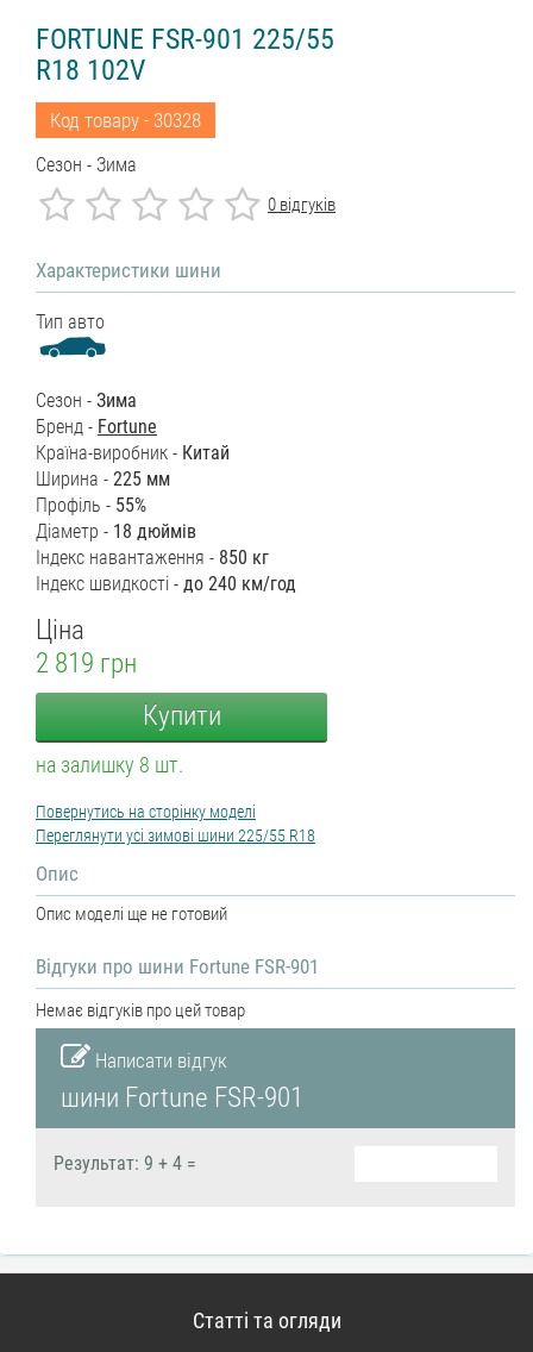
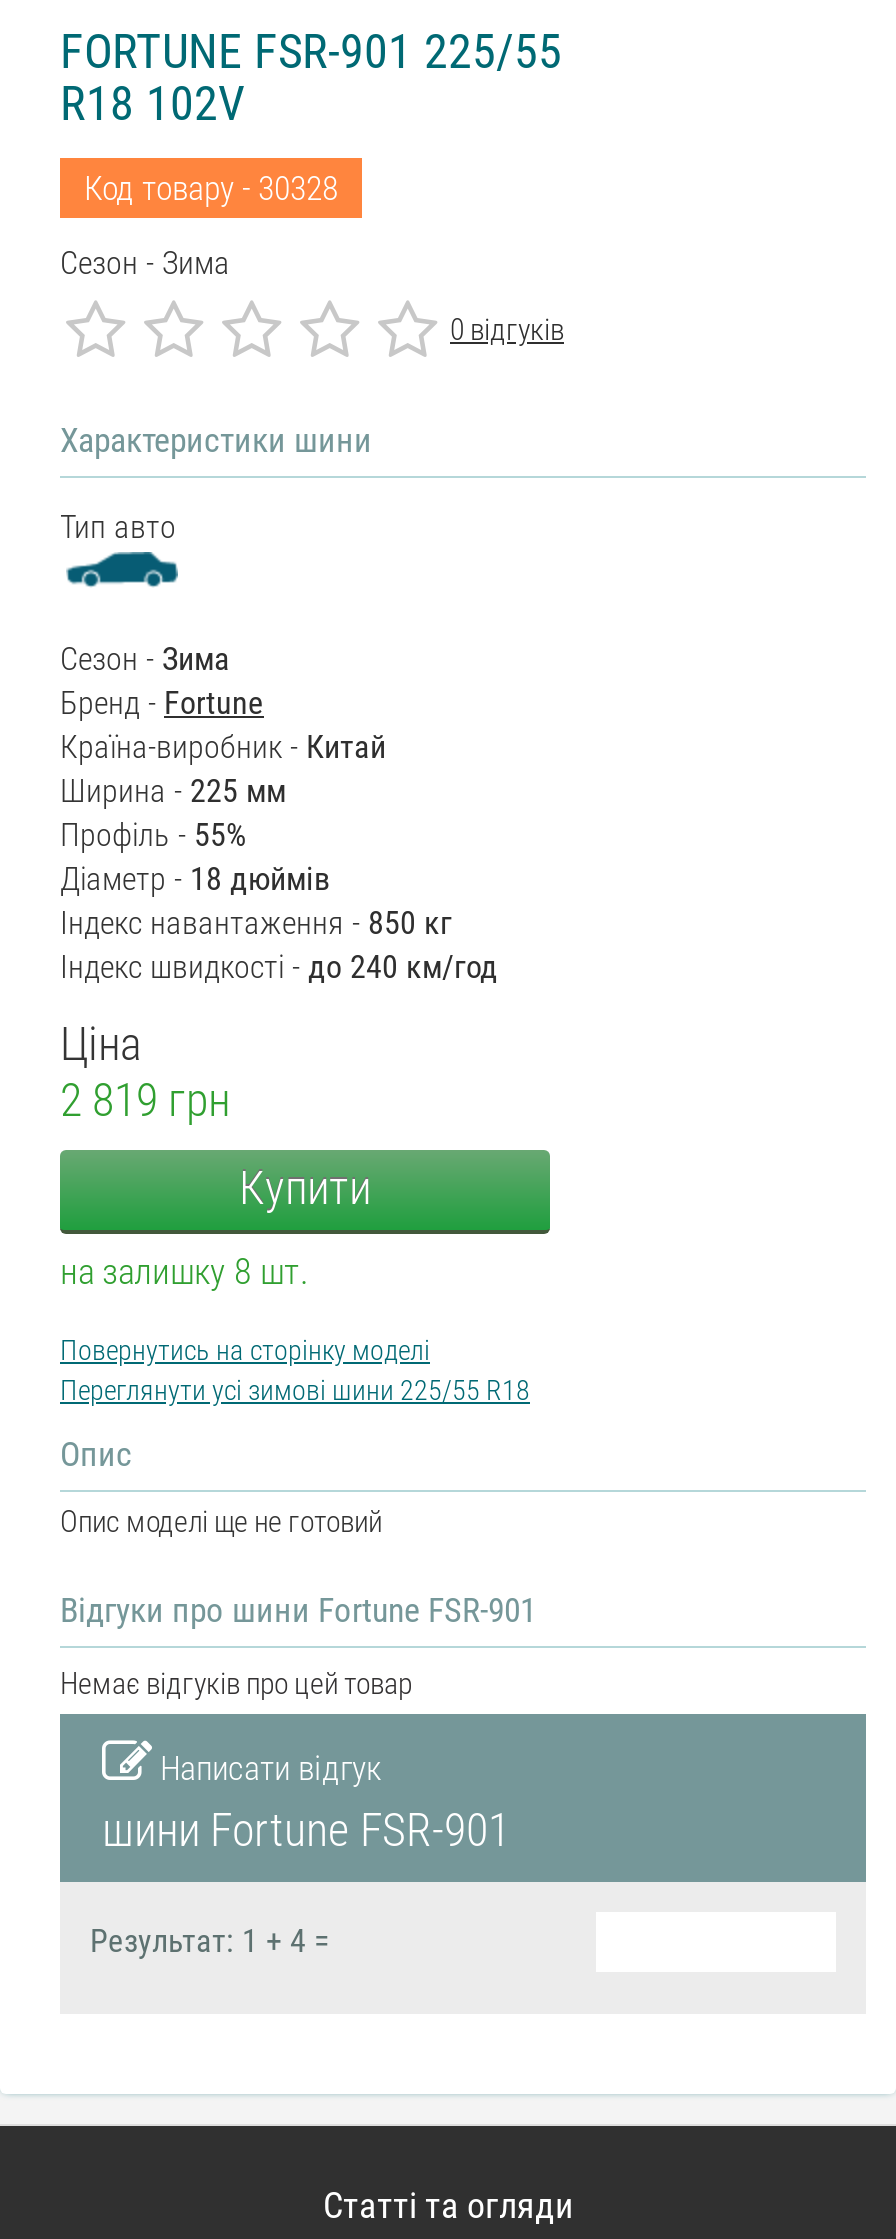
[54,1152,196,1175] Результат: 9 + 4 = -> [90,1922,330,1960] Результат: 1 + 4 =

